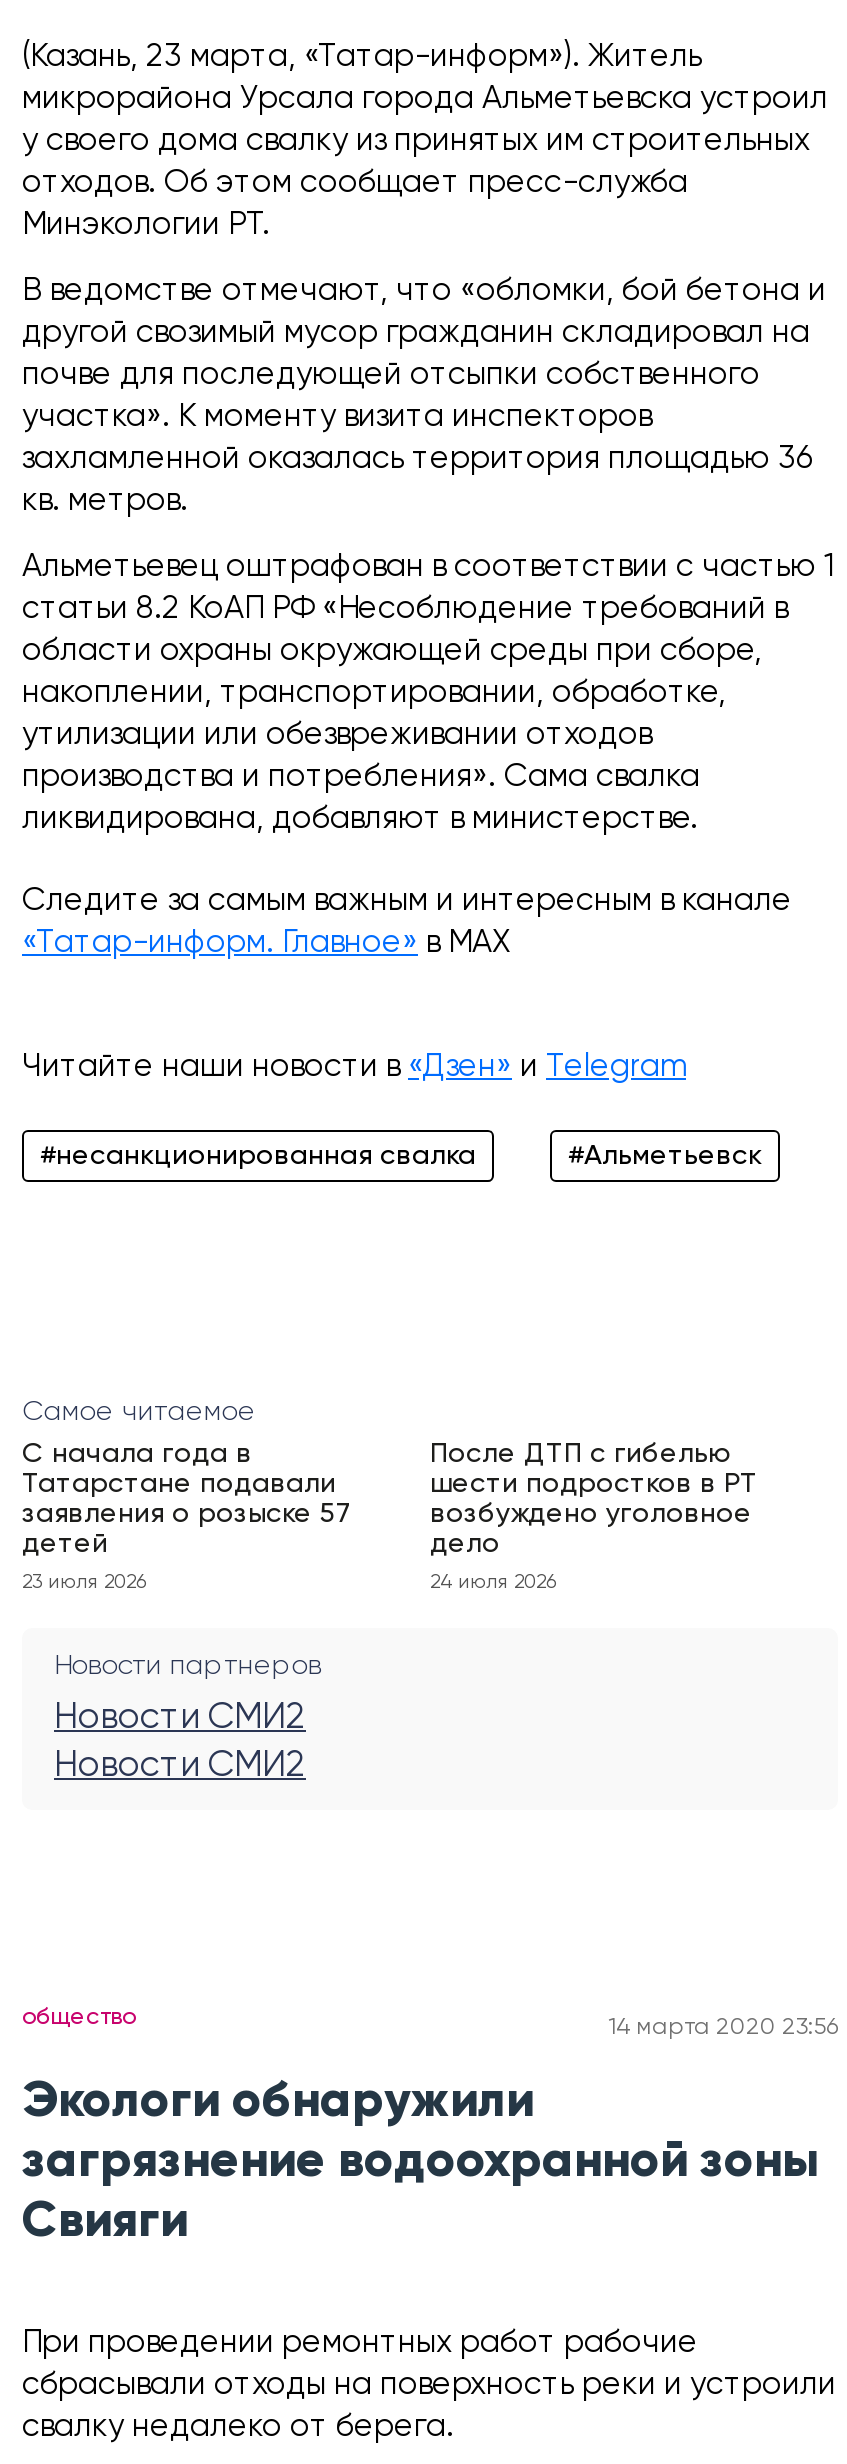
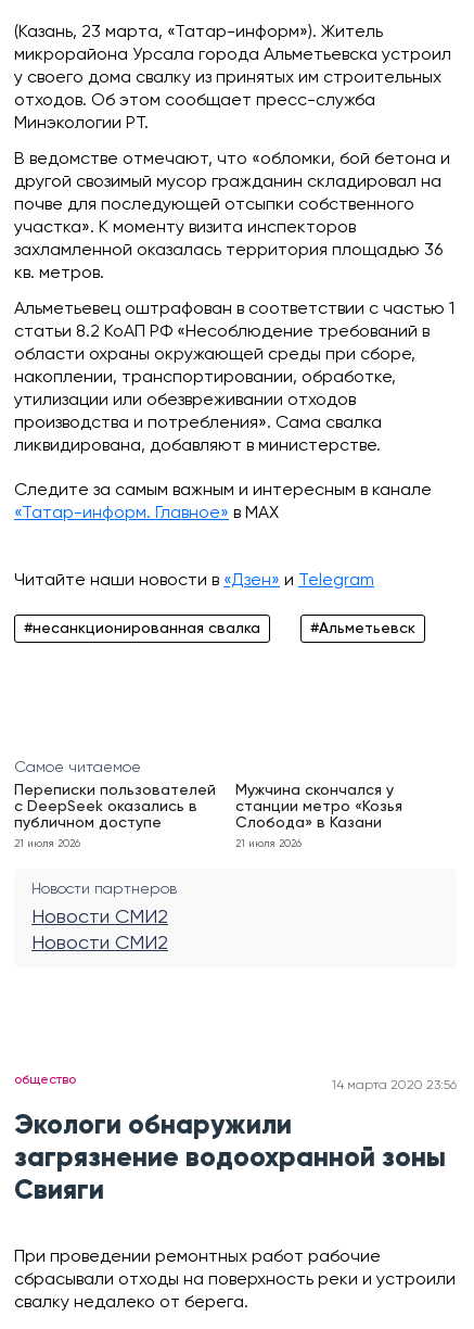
[22,1440,352,1558] С начала года в | Татарстане подавали | заявления о розыске 57 | детей -> [14,783,216,831] Переписки пользователей | с DeepSeek оказались в | публичном доступе
[430,1440,758,1558] После ДТП с гибелью | шести подростков в РТ | возбуждено уголовное | дело -> [235,783,402,831] Мужчина скончался у | станции метро «Козья | Слобода» в Казани
[22,1572,146,1592] 23 июля 2026 -> [14,838,80,849] 21 июля 2026
[430,1572,556,1592] 24 июля 2026 -> [235,838,302,849] 21 июля 2026

